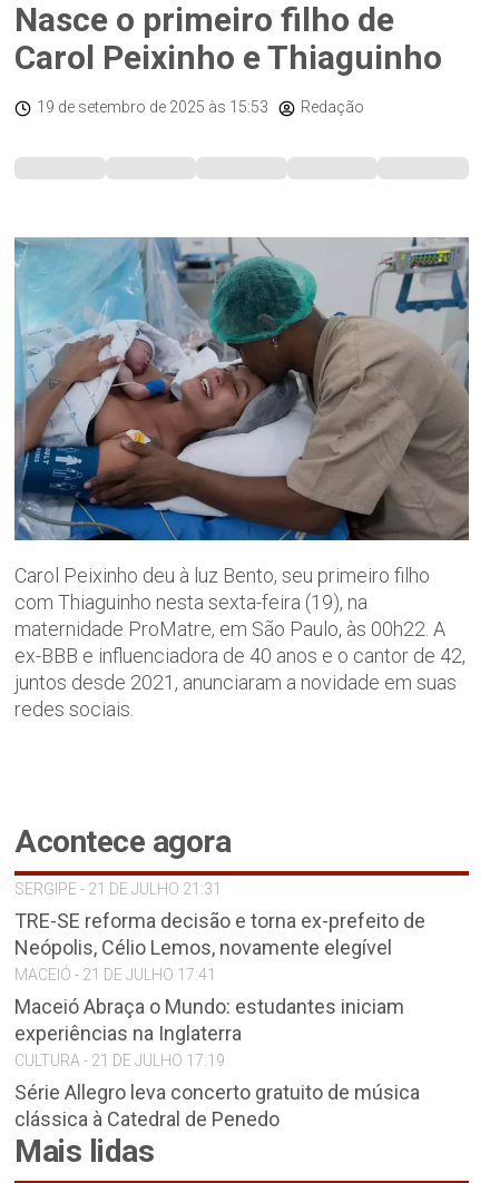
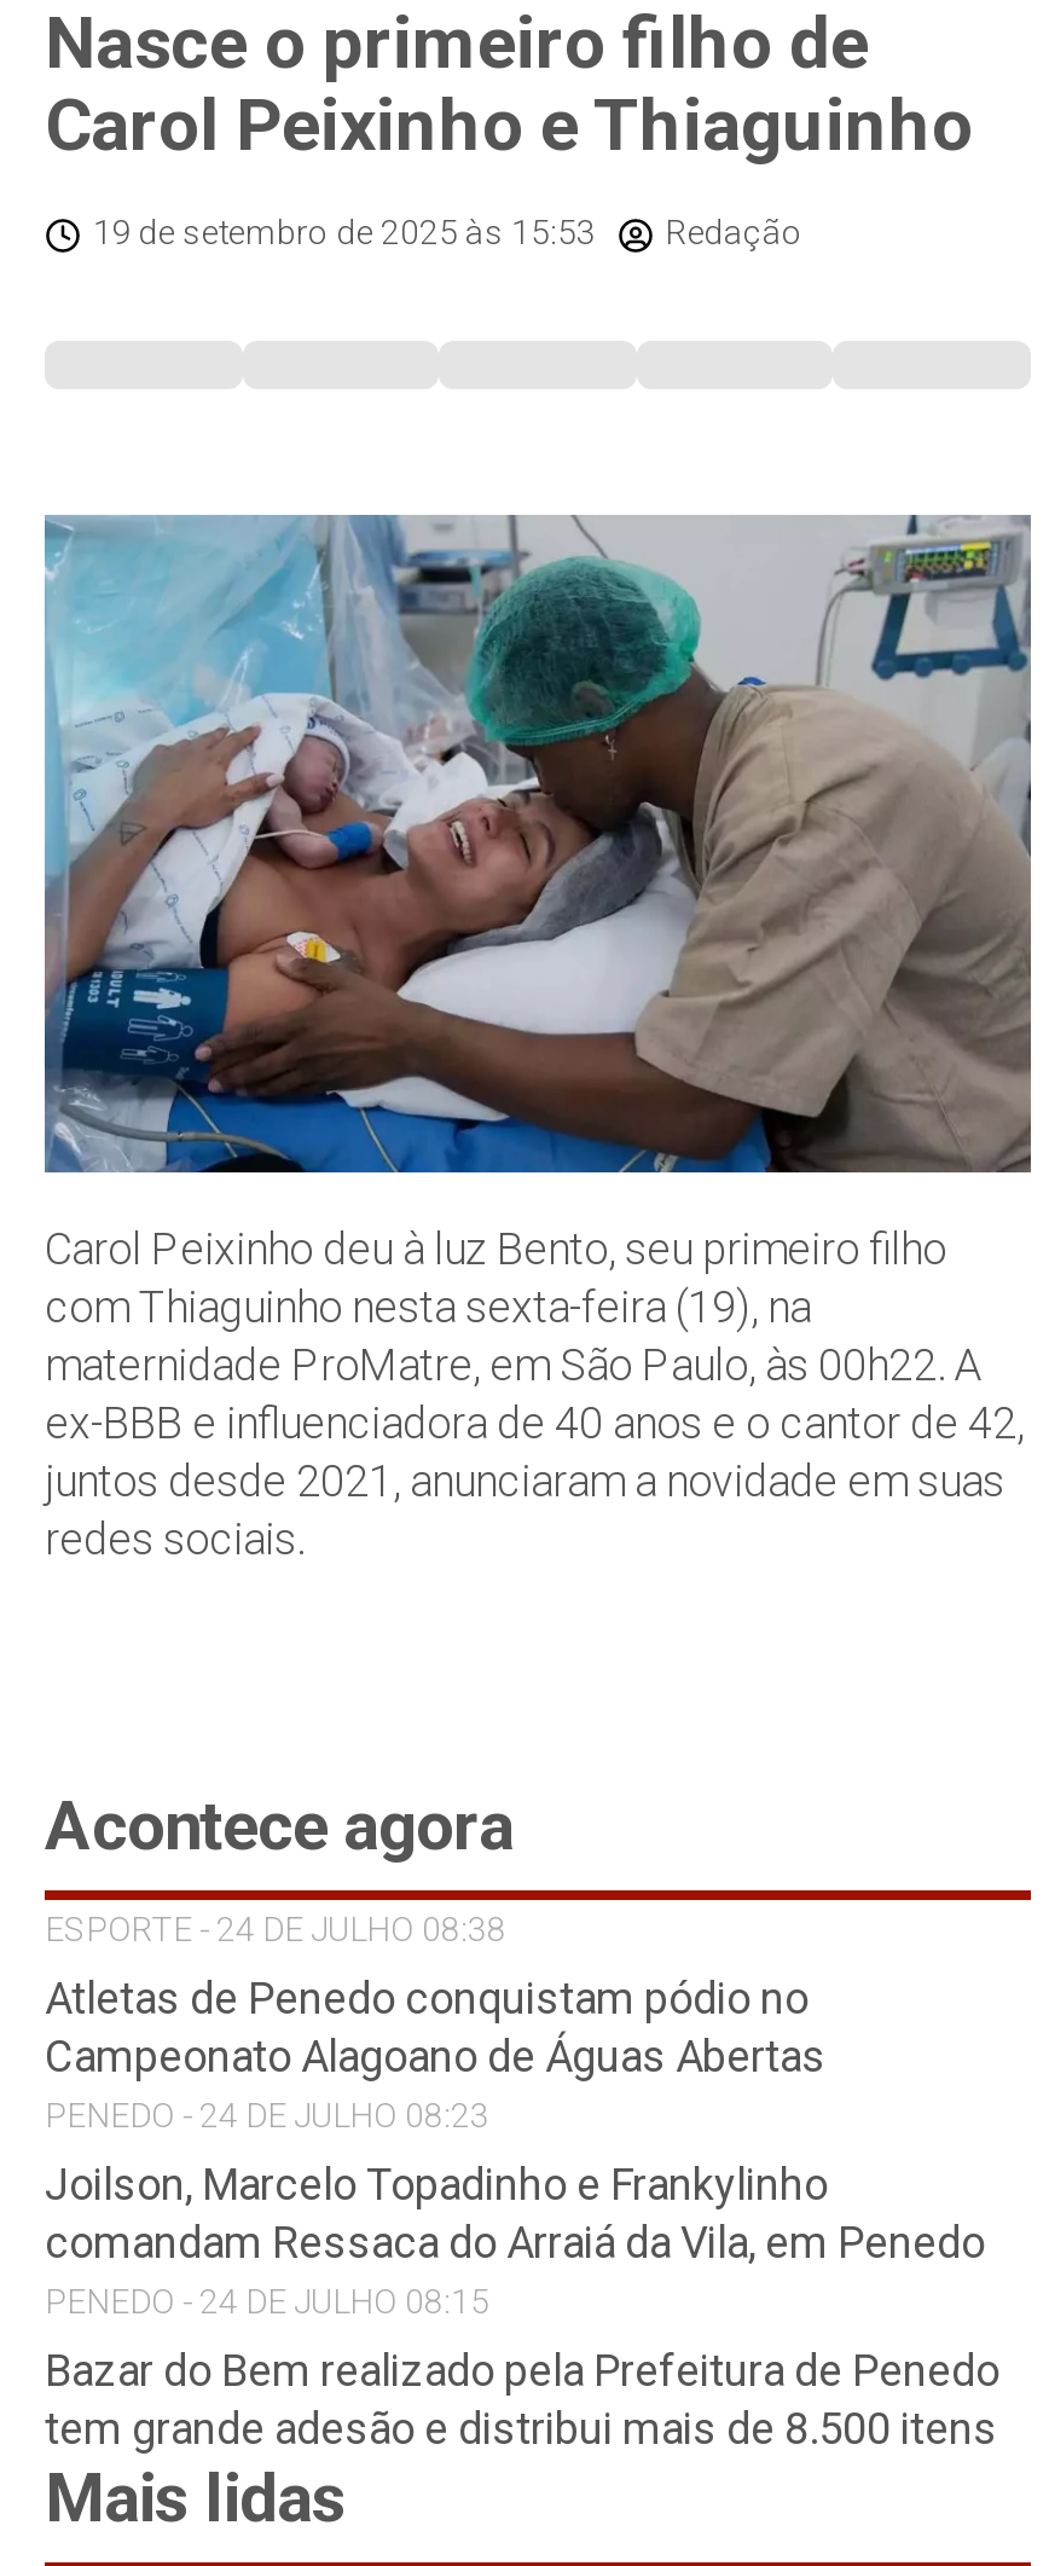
[14,880,222,898] SERGIPE - 21 DE JULHO 21:31 -> [45,1910,506,1948] ESPORTE - 24 DE JULHO 08:38
[14,909,425,984] TRE-SE reforma decisão e torna ex-prefeito de | Neópolis, Célio Lemos, novamente elegível | MACEIÓ - 21 DE JULHO 17:41 -> [45,1973,825,2135] Atletas de Penedo conquistam pódio no | Campeonato Alagoano de Águas Abertas | PENEDO - 24 DE JULHO 08:23
[14,995,404,1069] Maceió Abraça o Mundo: estudantes iniciam | experiências na Inglaterra | CULTURA - 21 DE JULHO 17:19 -> [45,2159,985,2321] Joilson, Marcelo Topadinho e Frankylinho | comandam Ressaca do Arraiá da Vila, em Penedo | PENEDO - 24 DE JULHO 08:15
[14,1081,420,1131] Série Allegro leva concerto gratuito de música | clássica à Catedral de Penedo -> [45,2345,999,2454] Bazar do Bem realizado pela Prefeitura de Penedo | tem grande adesão e distribui mais de 8.500 itens

